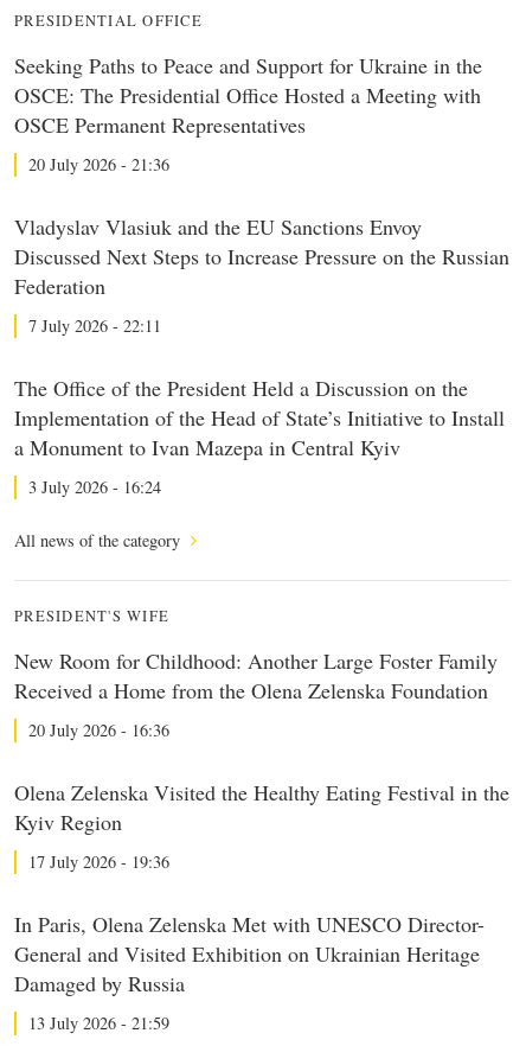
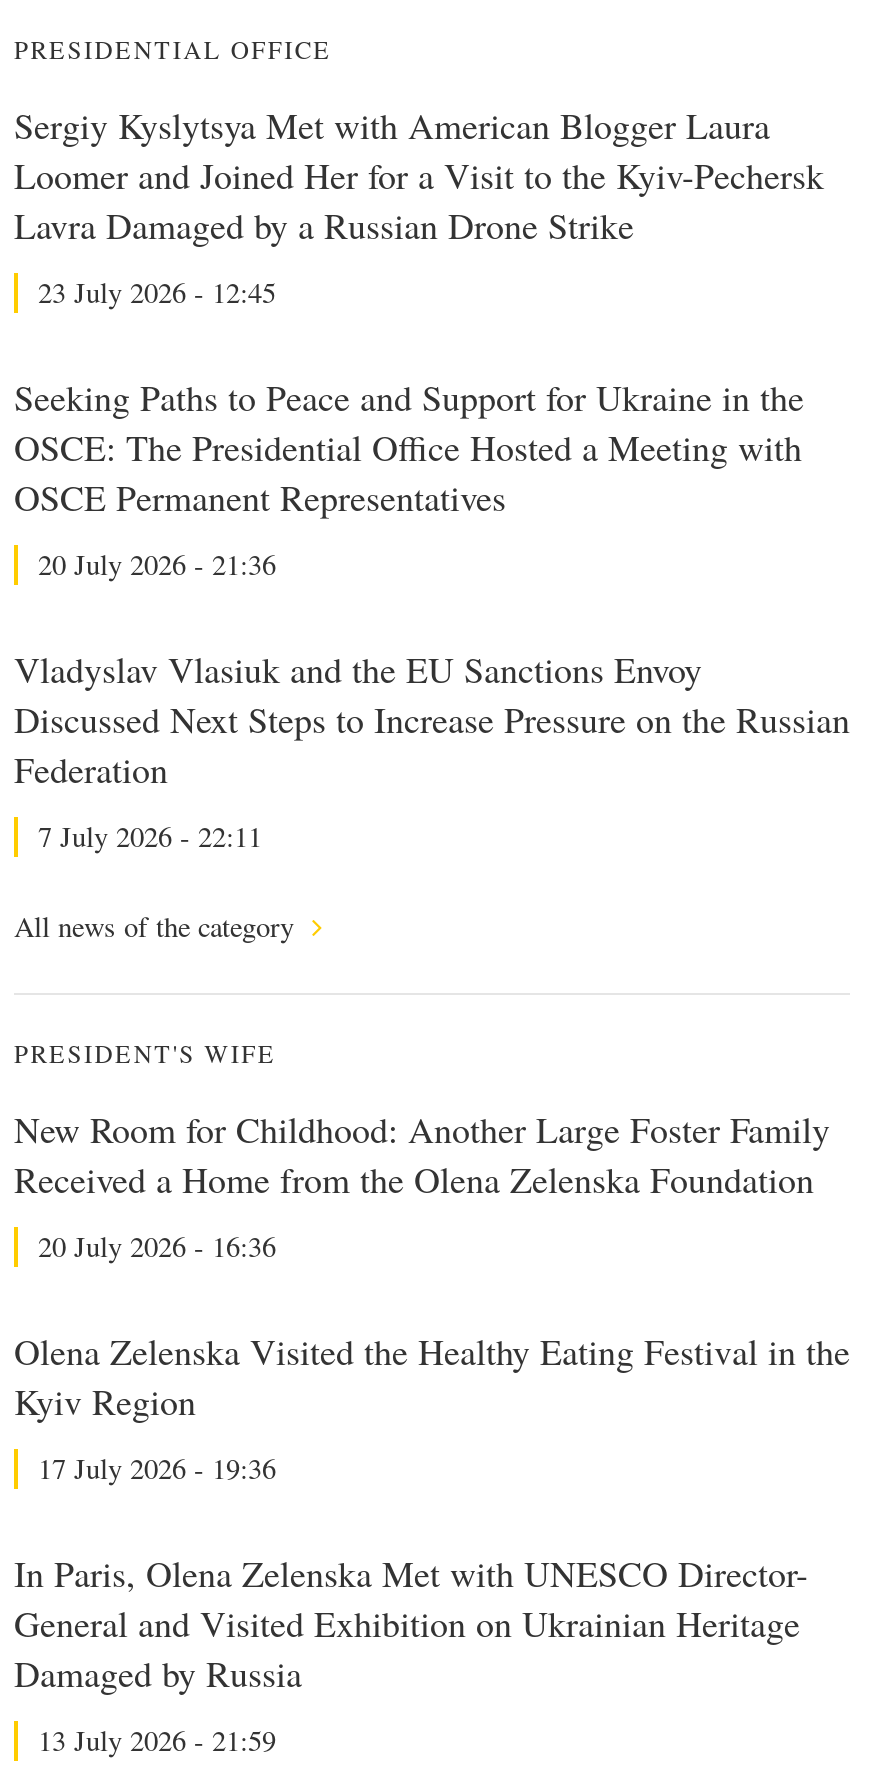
none -> [14,101,824,311] Sergiy Kyslytsya Met with American Blogger Laura | Loomer and Joined Her for a Visit to the Kyiv-Pechersk | Lavra Damaged by a Russian Drone Strike | 23 July 2026 - 12:45
moved [14,51,509,337] -> [14,373,850,855]: Seeking Paths to Peace and Support for Ukraine in the | OSCE: The Presidential Office Hosted a Meeting with | OSCE Permanent Representatives | 20 July 2026 - 21:36 | Vladyslav Vlasiuk and the EU Sanctions Envoy | Discussed Next Steps to Increase Pressure on the Russian | Federation | 7 July 2026 - 22:11
[14,373,505,498] The Office of the President Held a Discussion on the | Implementation of the Head of State’s Initiative to Install | a Monument to Ivan Mazepa in Central Kyiv | 3 July 2026 - 16:24 -> none

